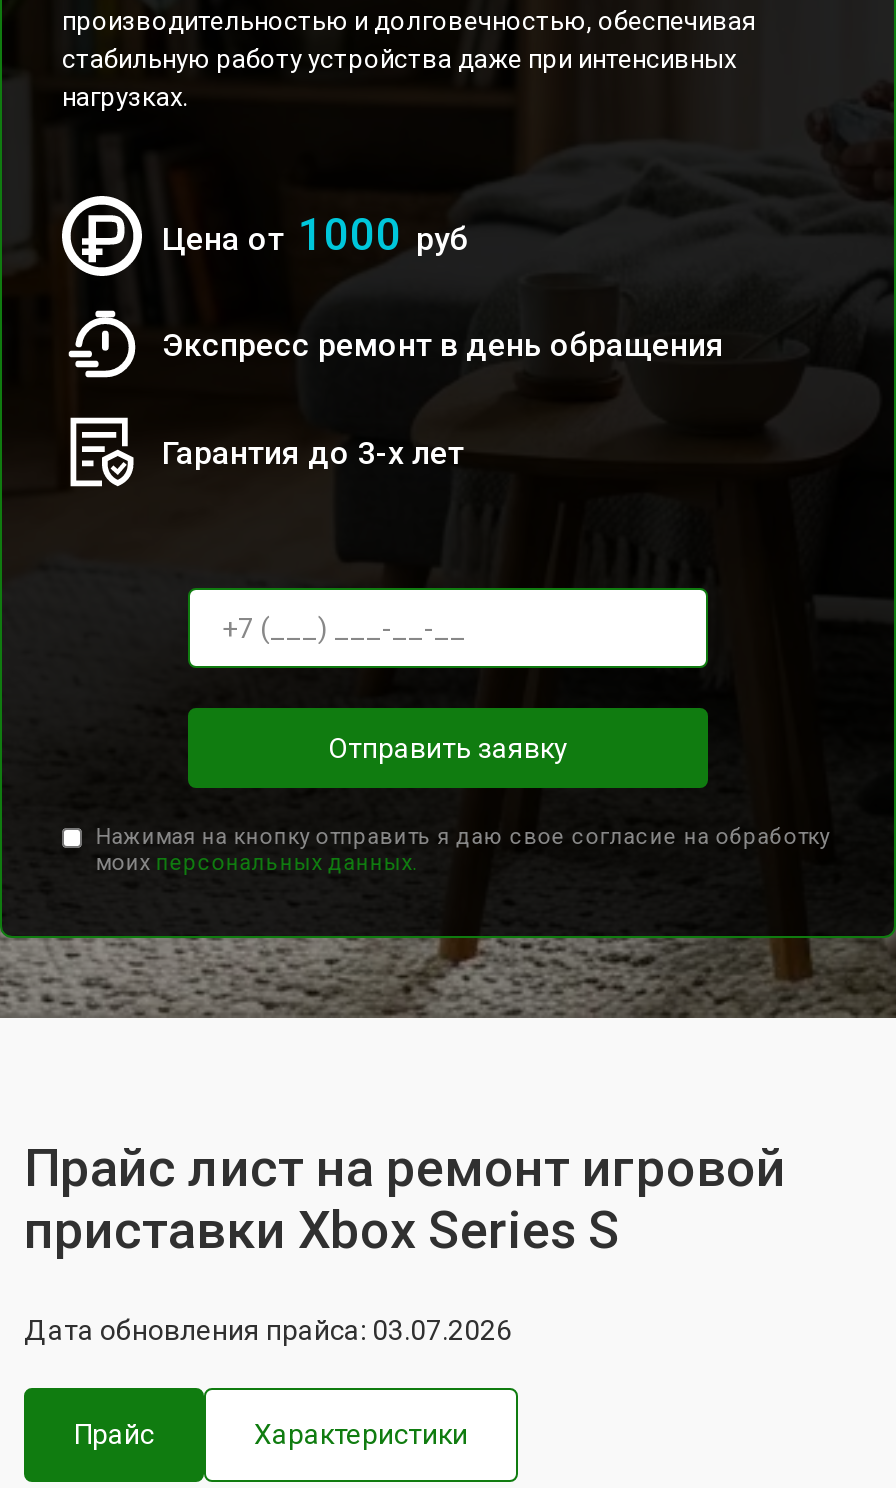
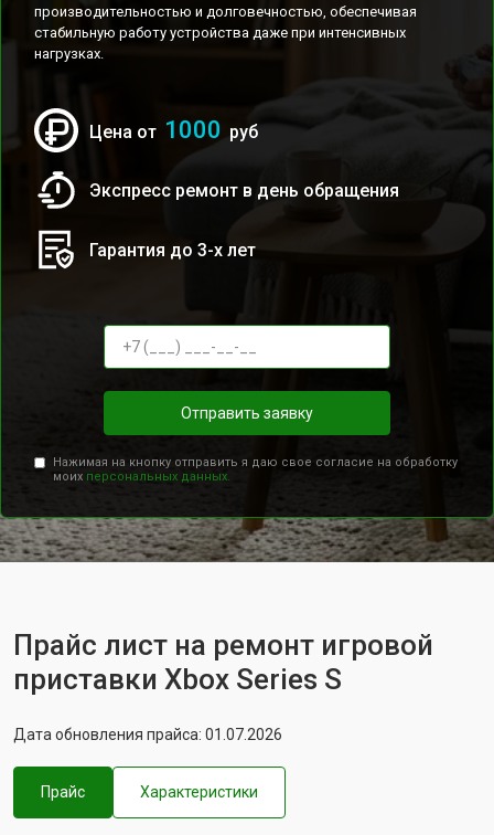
[24,1314,512,1346] Дата обновления прайса: 03.07.2026 -> [13,726,282,743] Дата обновления прайса: 01.07.2026

